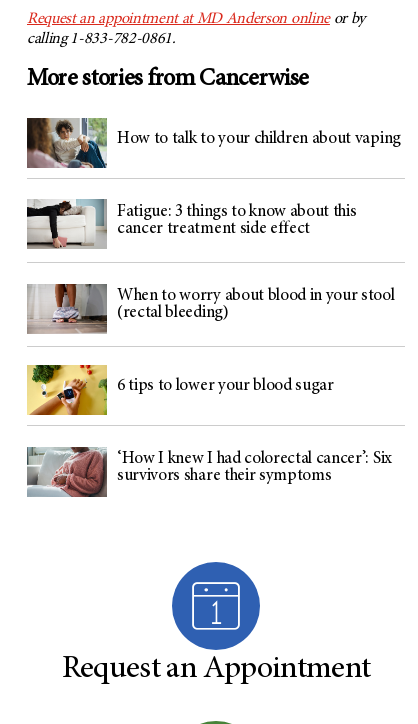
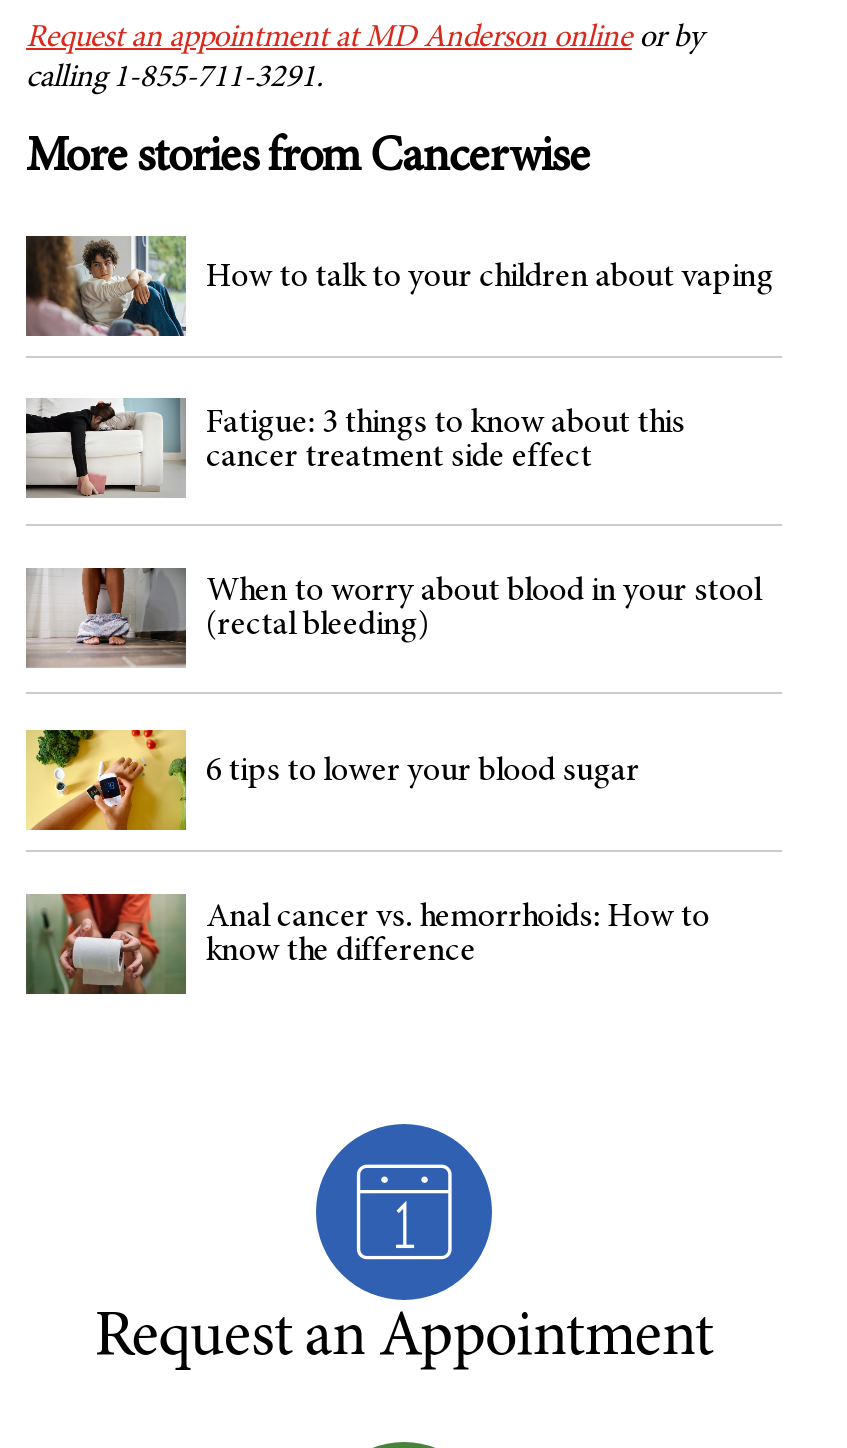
[27,31,176,47] calling 1-833-782-0861. -> [26,61,323,93] calling 1-855-711-3291.
[27,446,392,497] [image] | ‘How I knew I had colorectal cancer’: Six | survivors share their symptoms -> [24,892,710,996] [image] | Anal cancer vs. hemorrhoids: How to | know the difference

